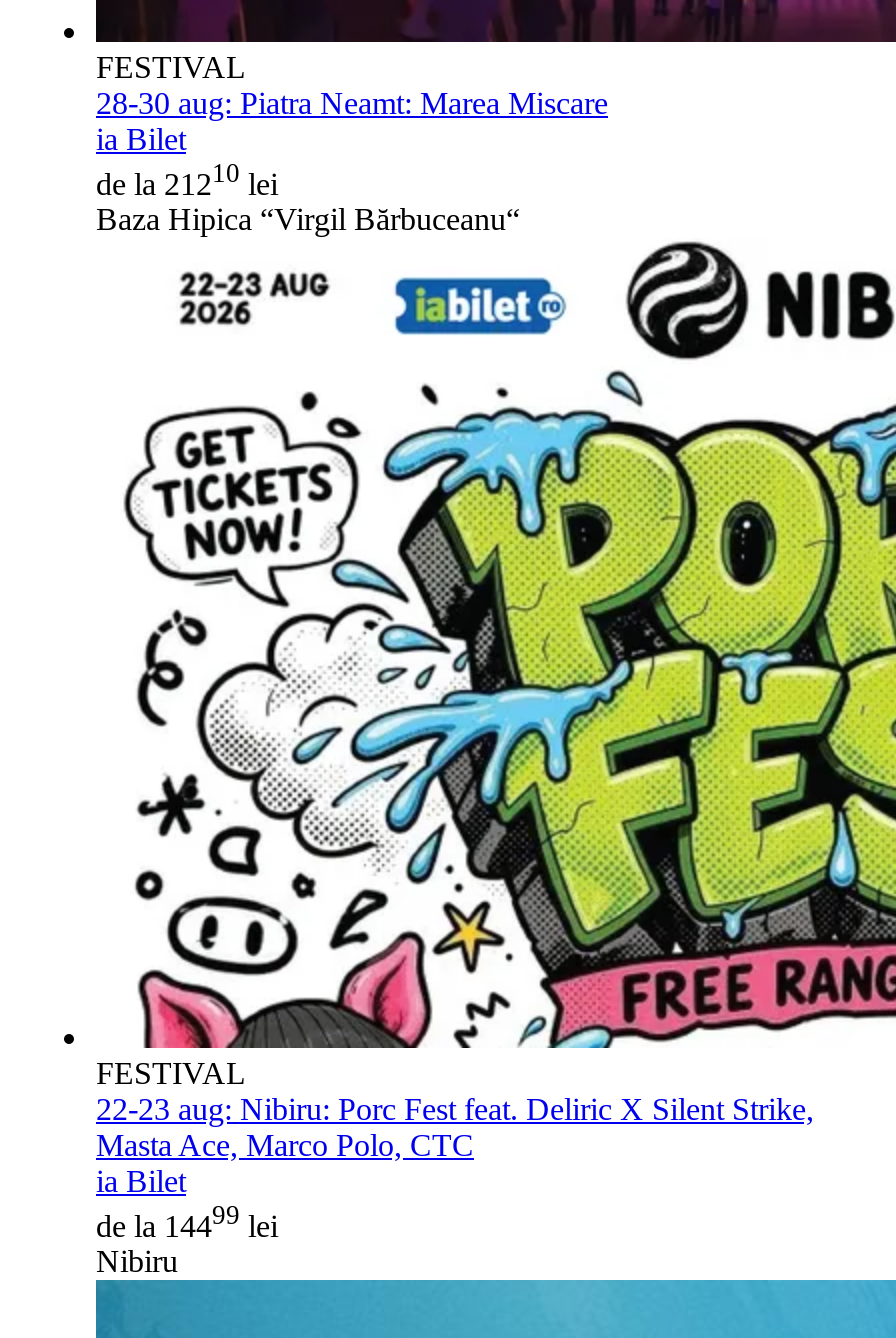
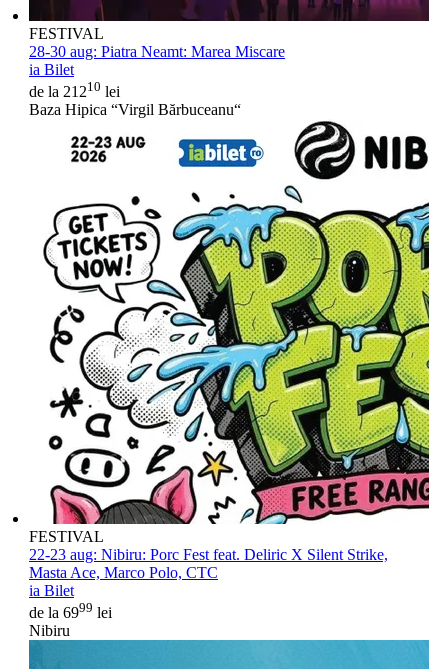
[96,1200,278,1243] de la 14499 lei -> [29,600,112,621] de la 6999 lei

